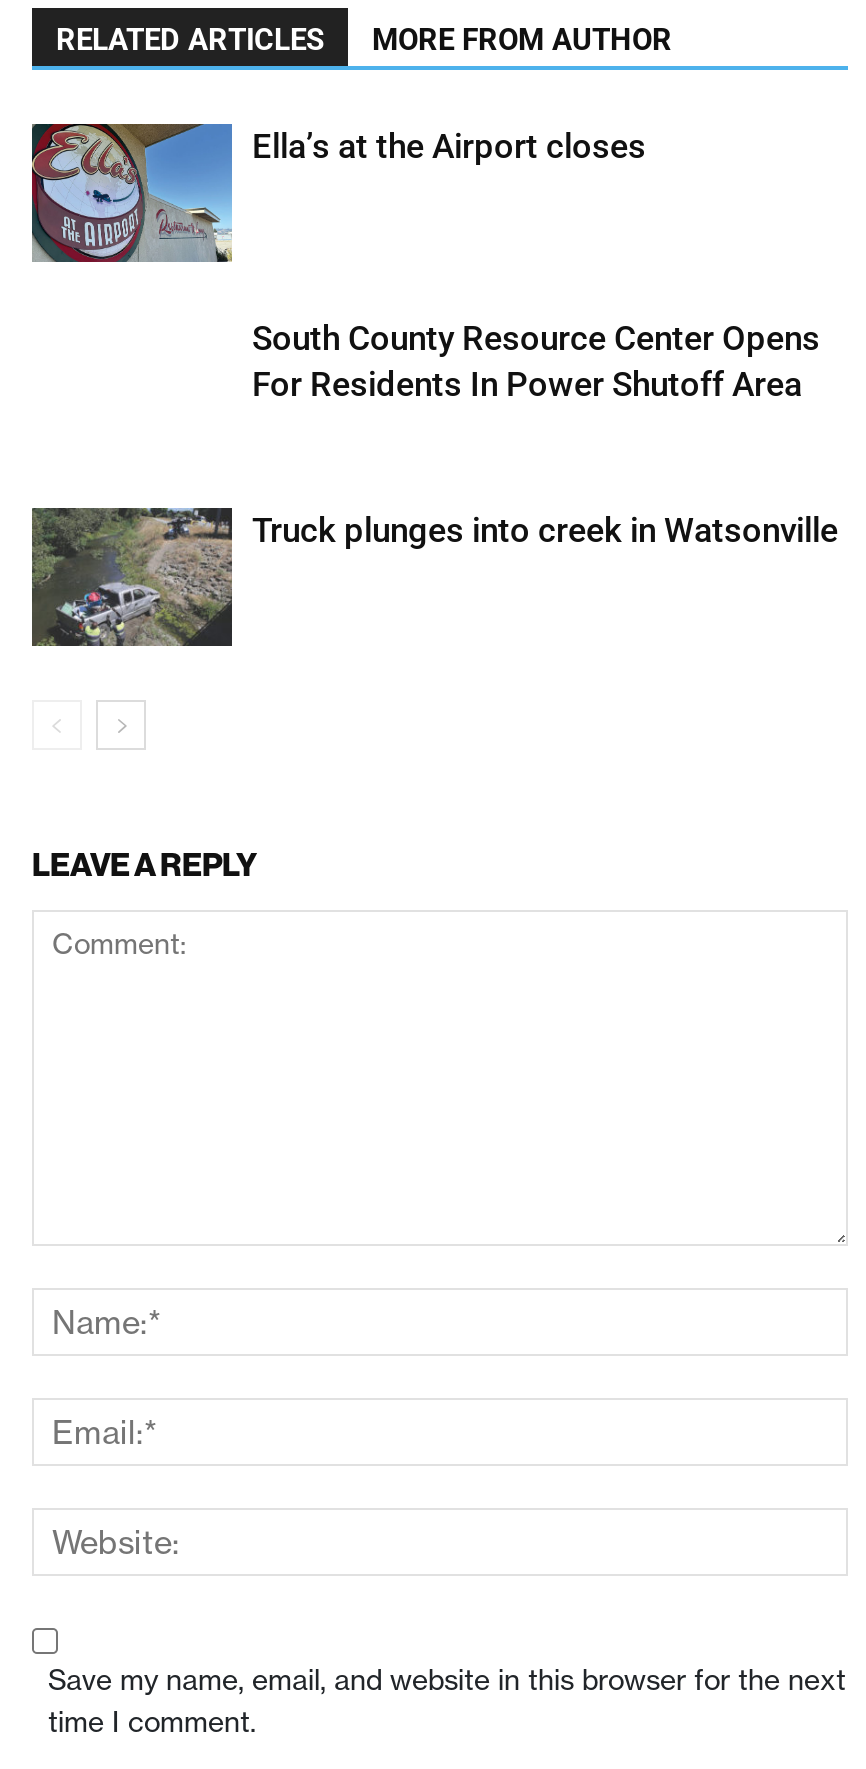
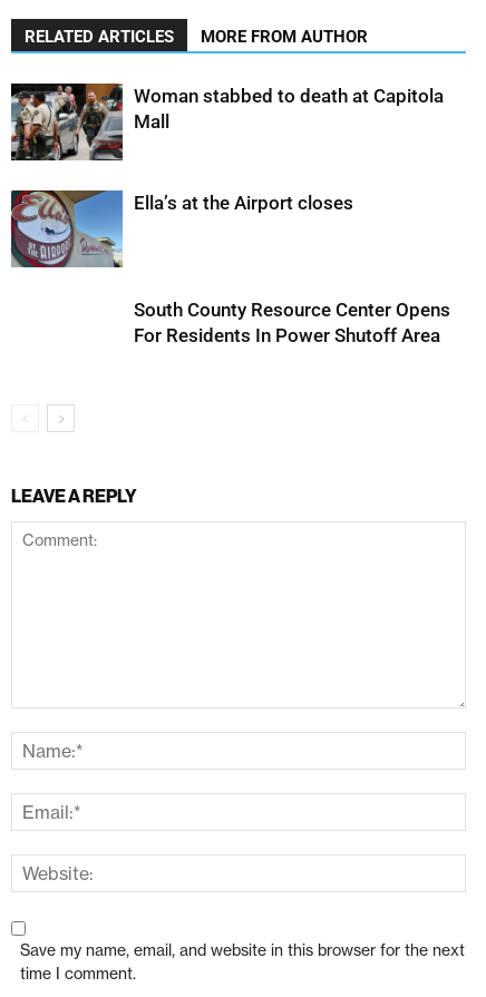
none -> [10,82,444,162] [image] | Woman stabbed to death at Capitola | Mall
moved [30,120,820,404] -> [10,188,450,347]: [image] | Ella’s at the Airport closes | South County Resource Center Opens | For Residents In Power Shutoff Area
[30,506,838,648] [image] | Truck plunges into creek in Watsonville -> none

